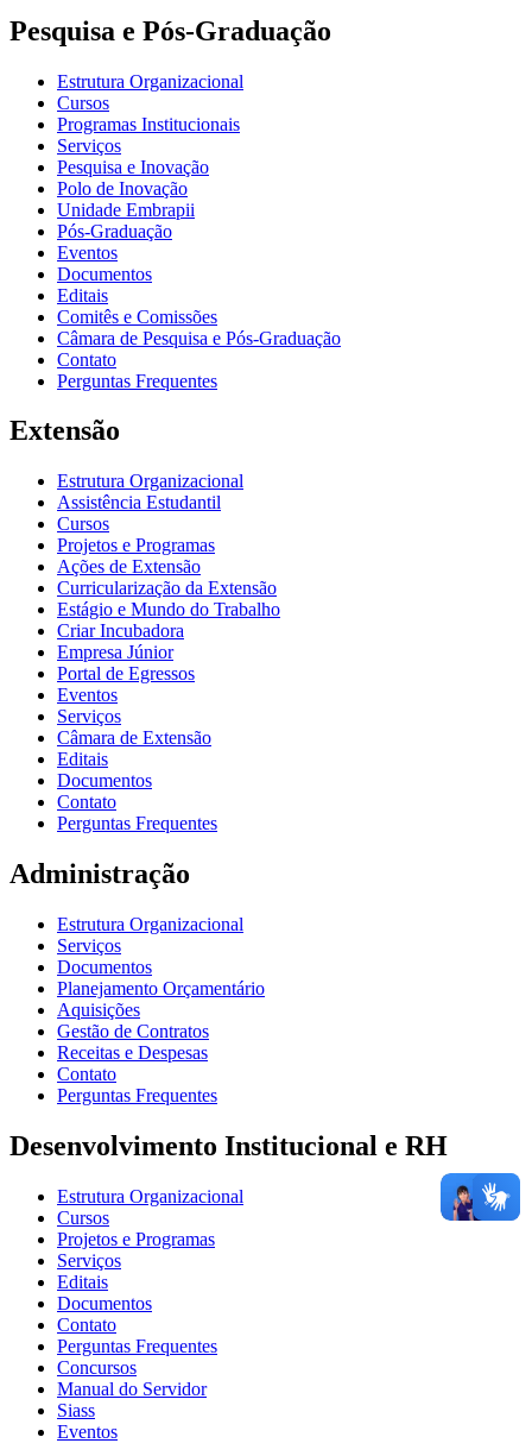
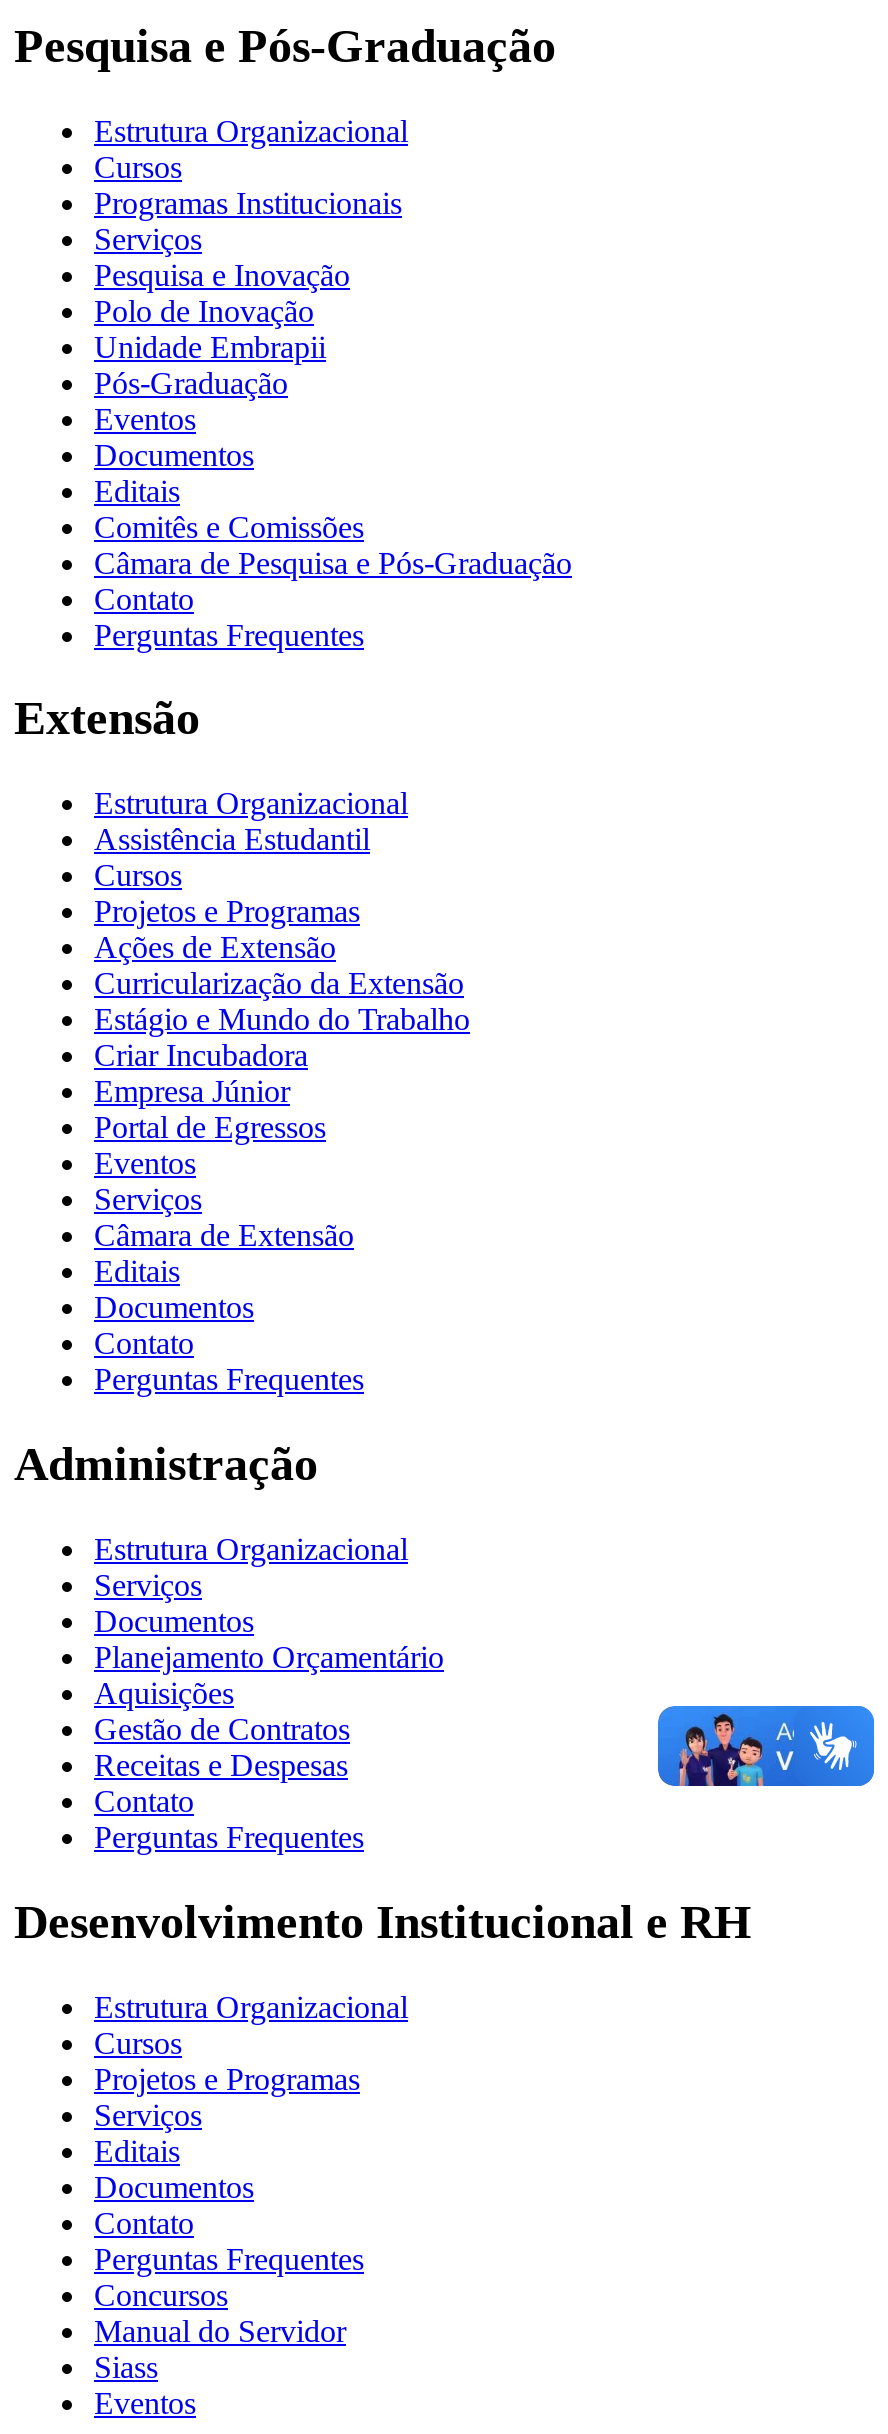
none -> [656,1704,876,1788] [image]
[439,1172,521,1222] [image] -> none

